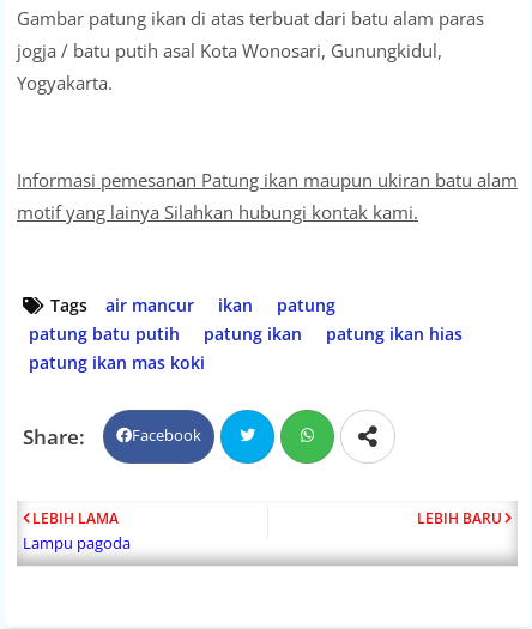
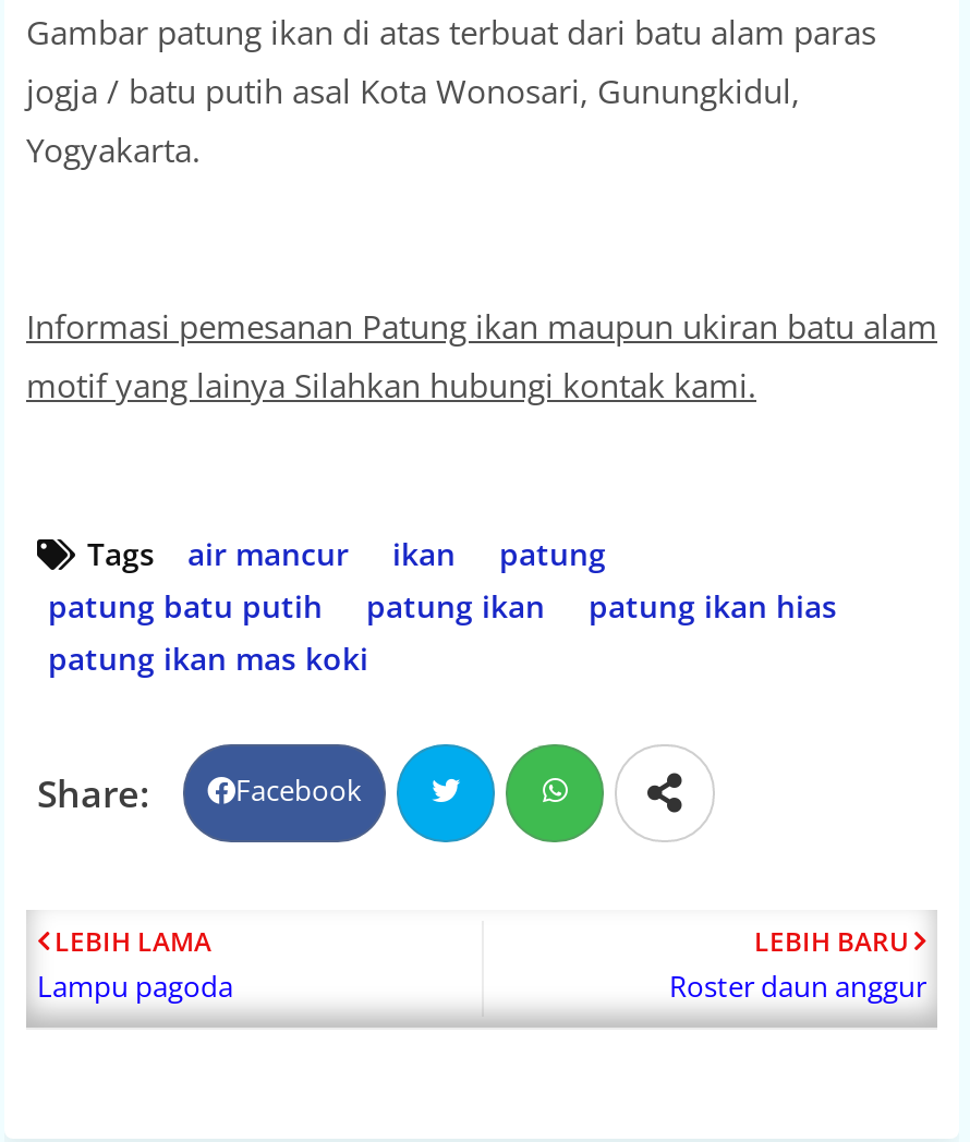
none -> [669,967,926,1006] Roster daun anggur

